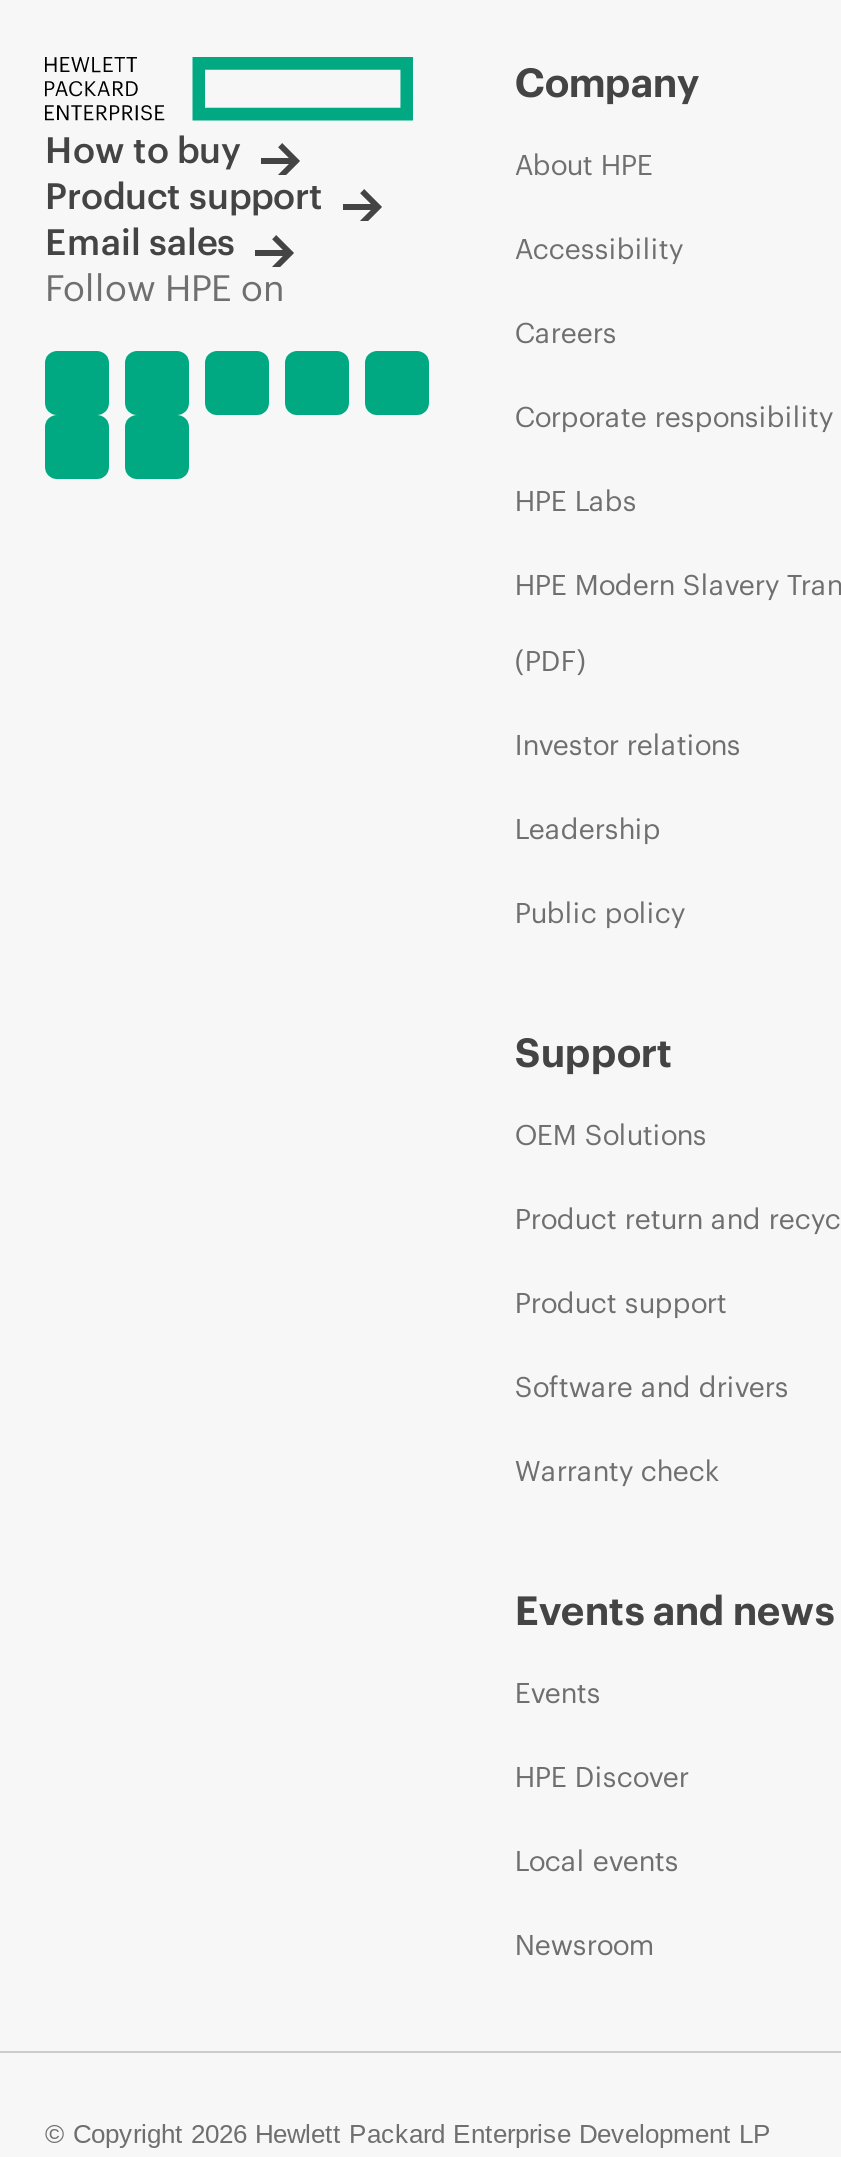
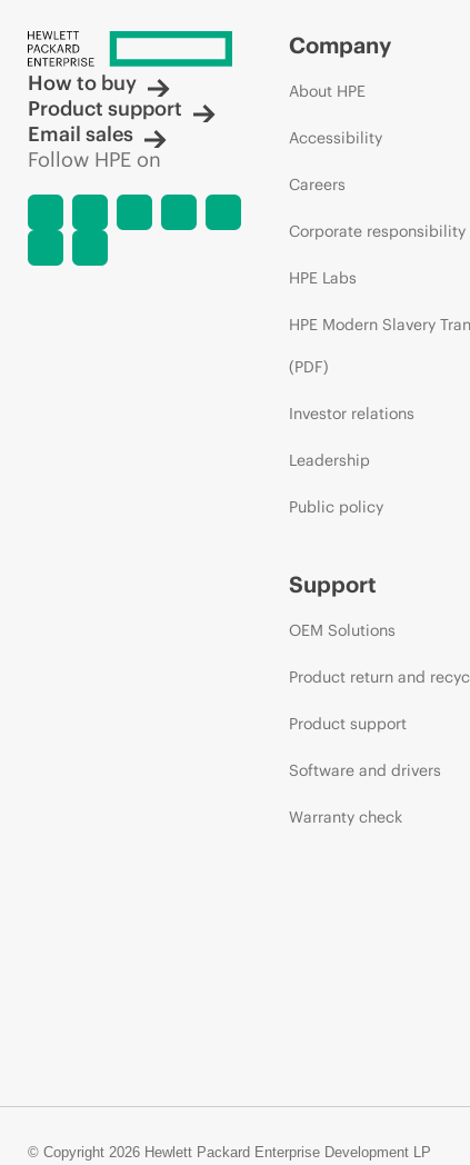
[515,1585,835,1963] Events and news | Events | HPE Discover | Local events | Newsroom -> none

